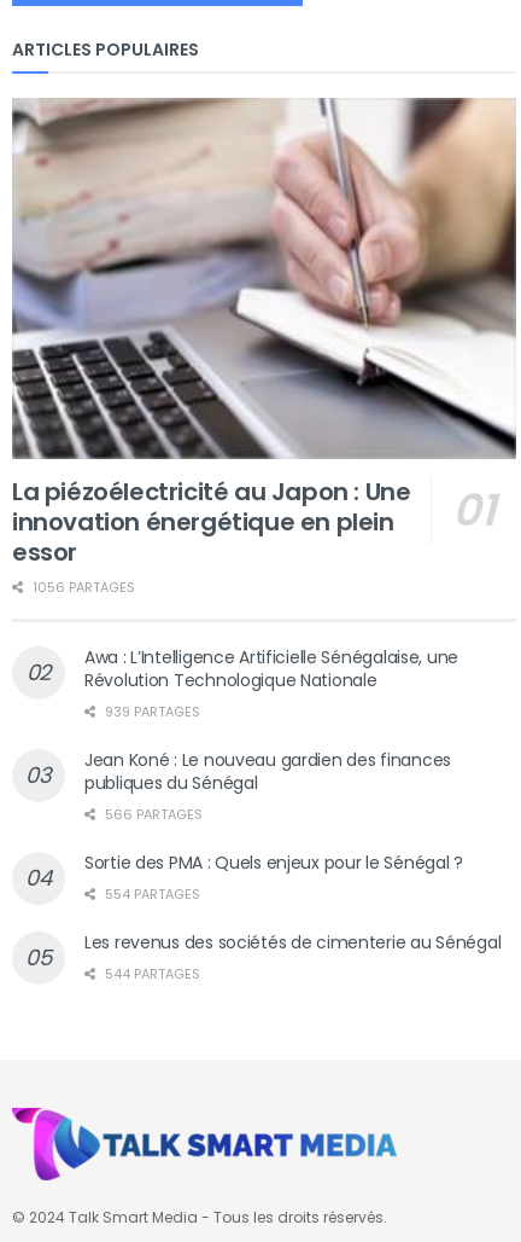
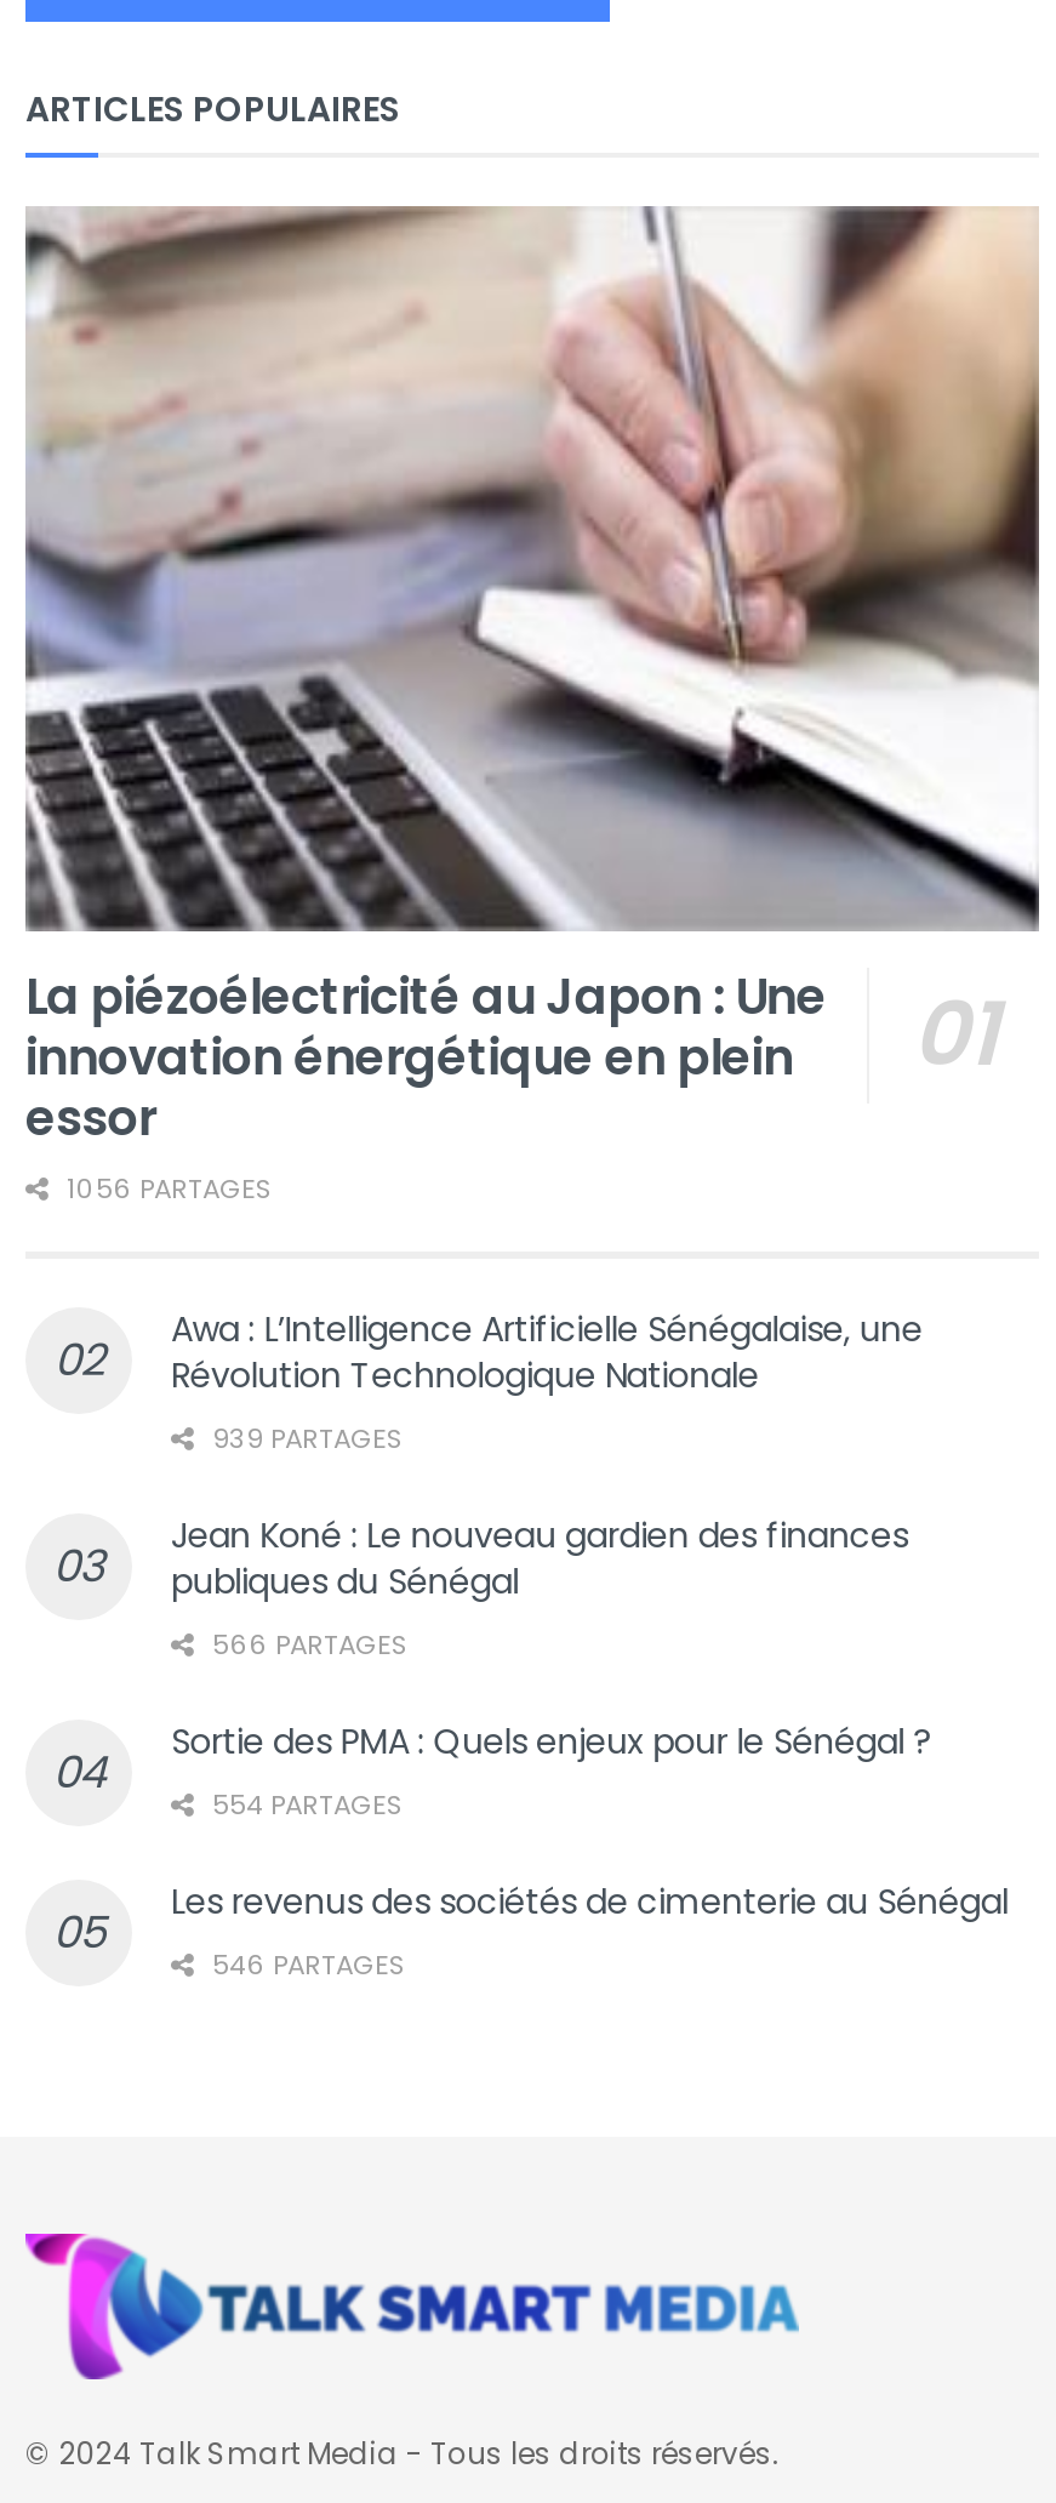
[101,964,200,983] 544 PARTAGES -> [205,1944,406,1983] 546 PARTAGES

